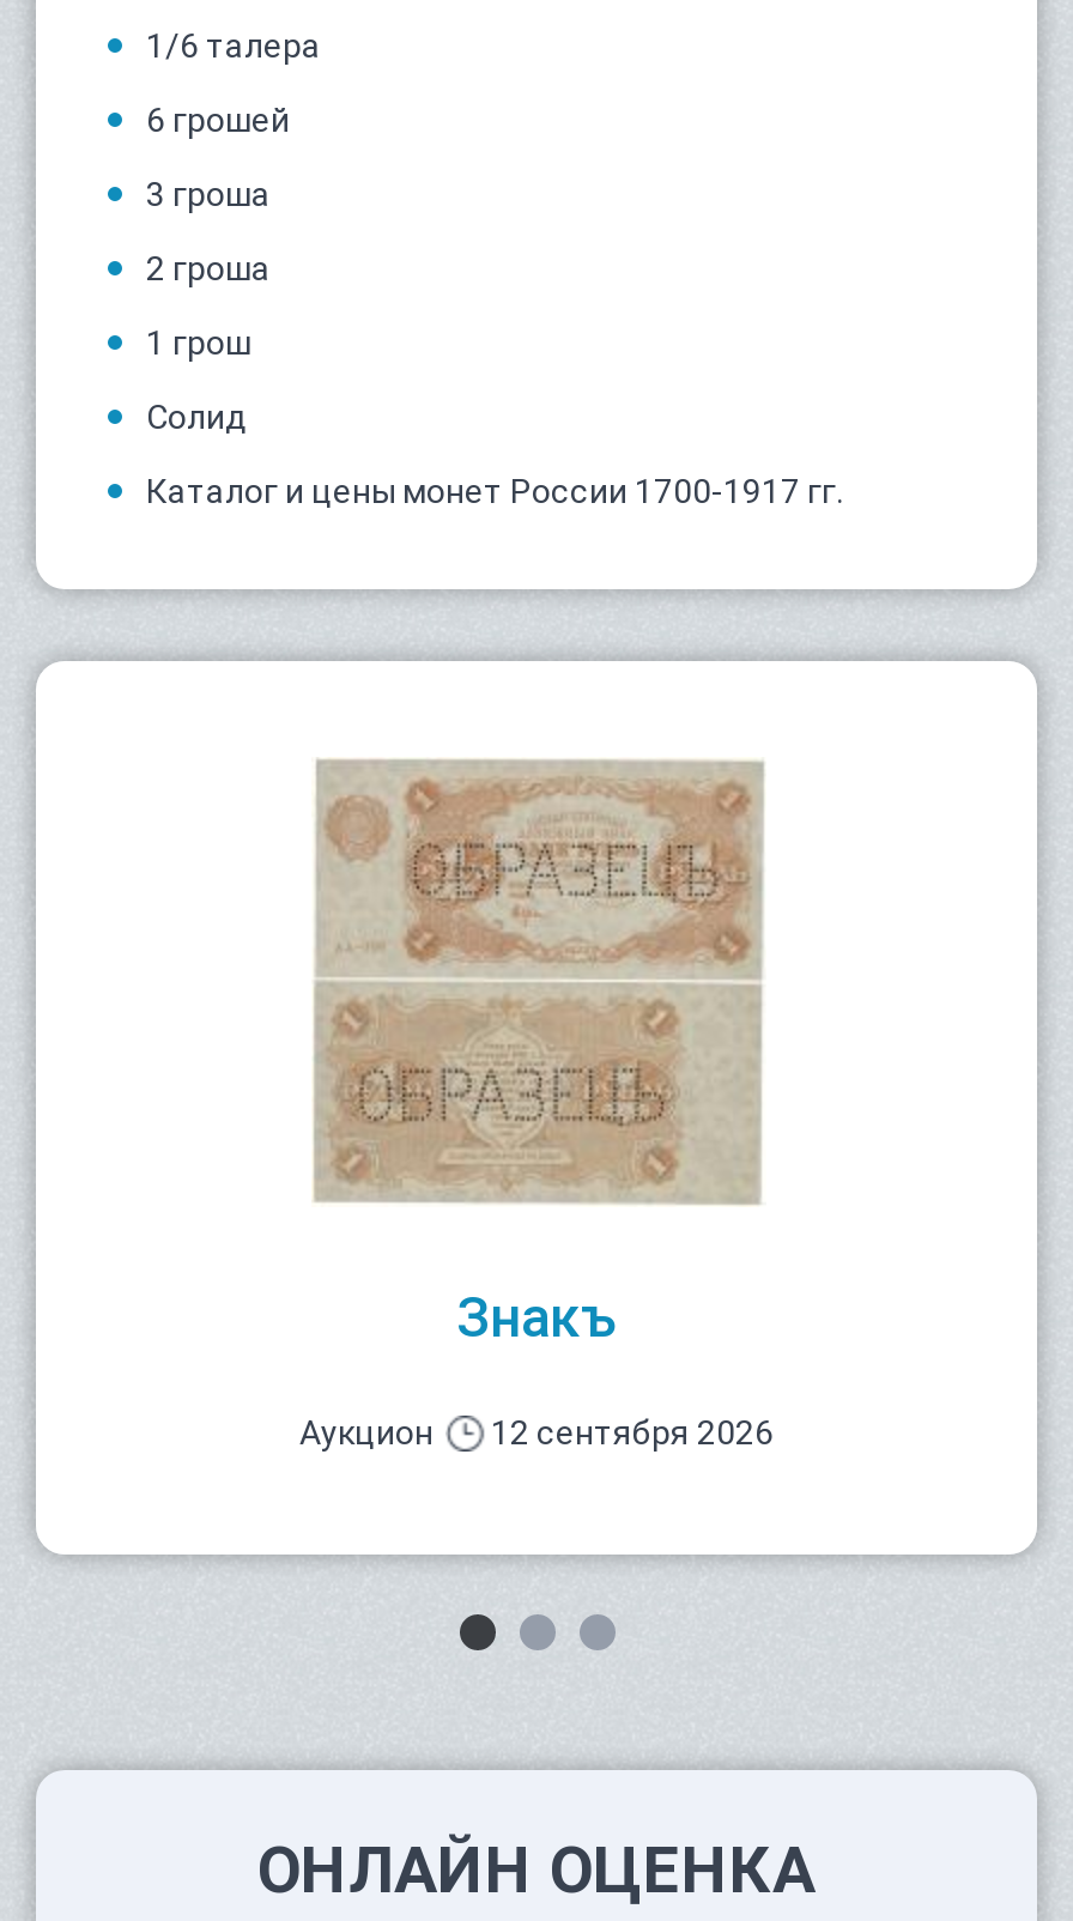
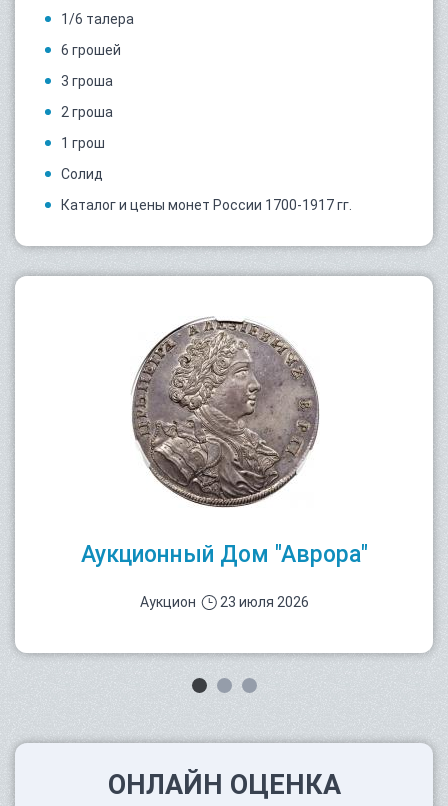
[311,757,766,1351] [image] | Знакъ -> [80,318,367,568] [image] | Аукционный Дом "Аврора"
[299,1413,774,1452] Аукцион 12 сентября 2026 -> [139,594,308,610] Аукцион 23 июля 2026

